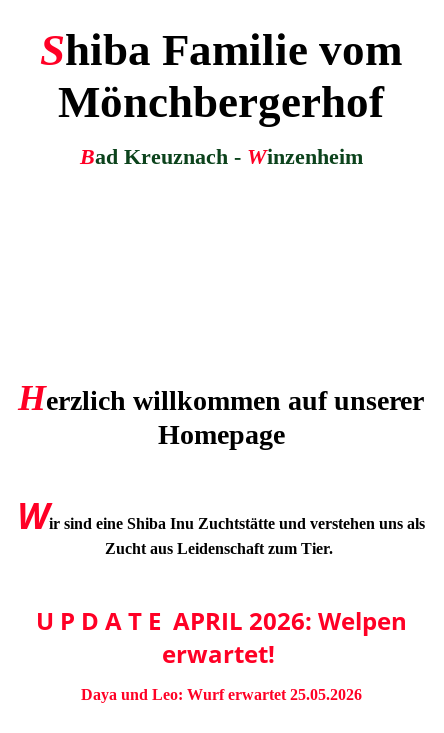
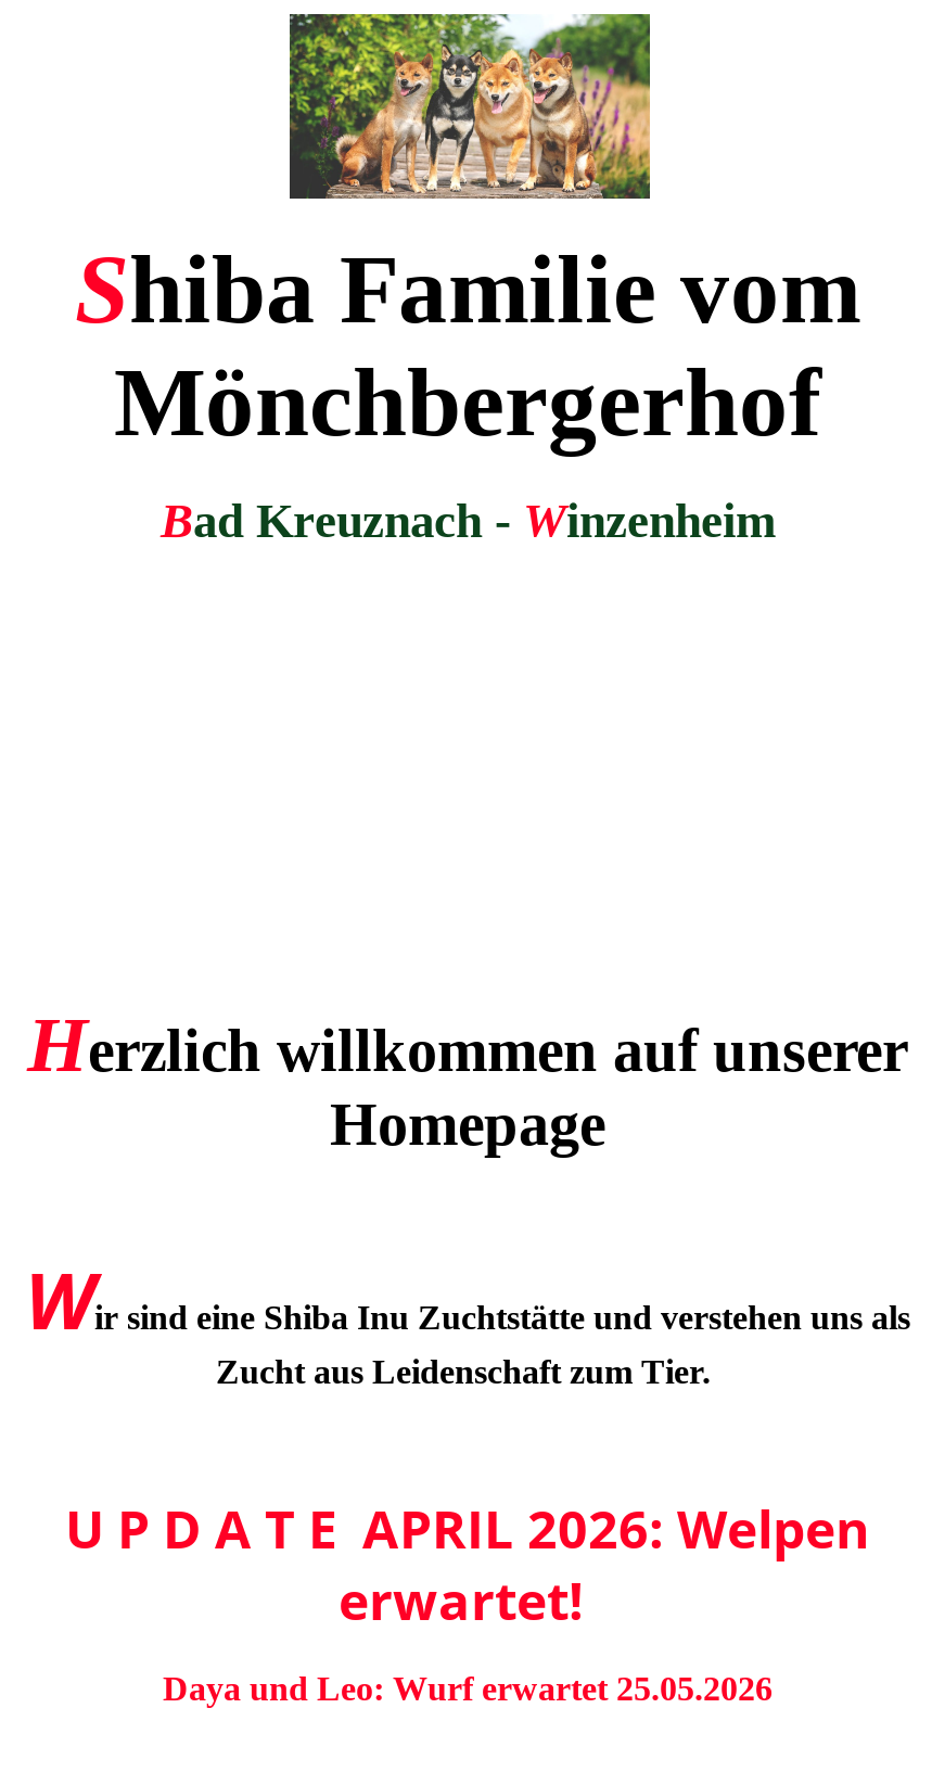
none -> [288,12,652,201] [image]

